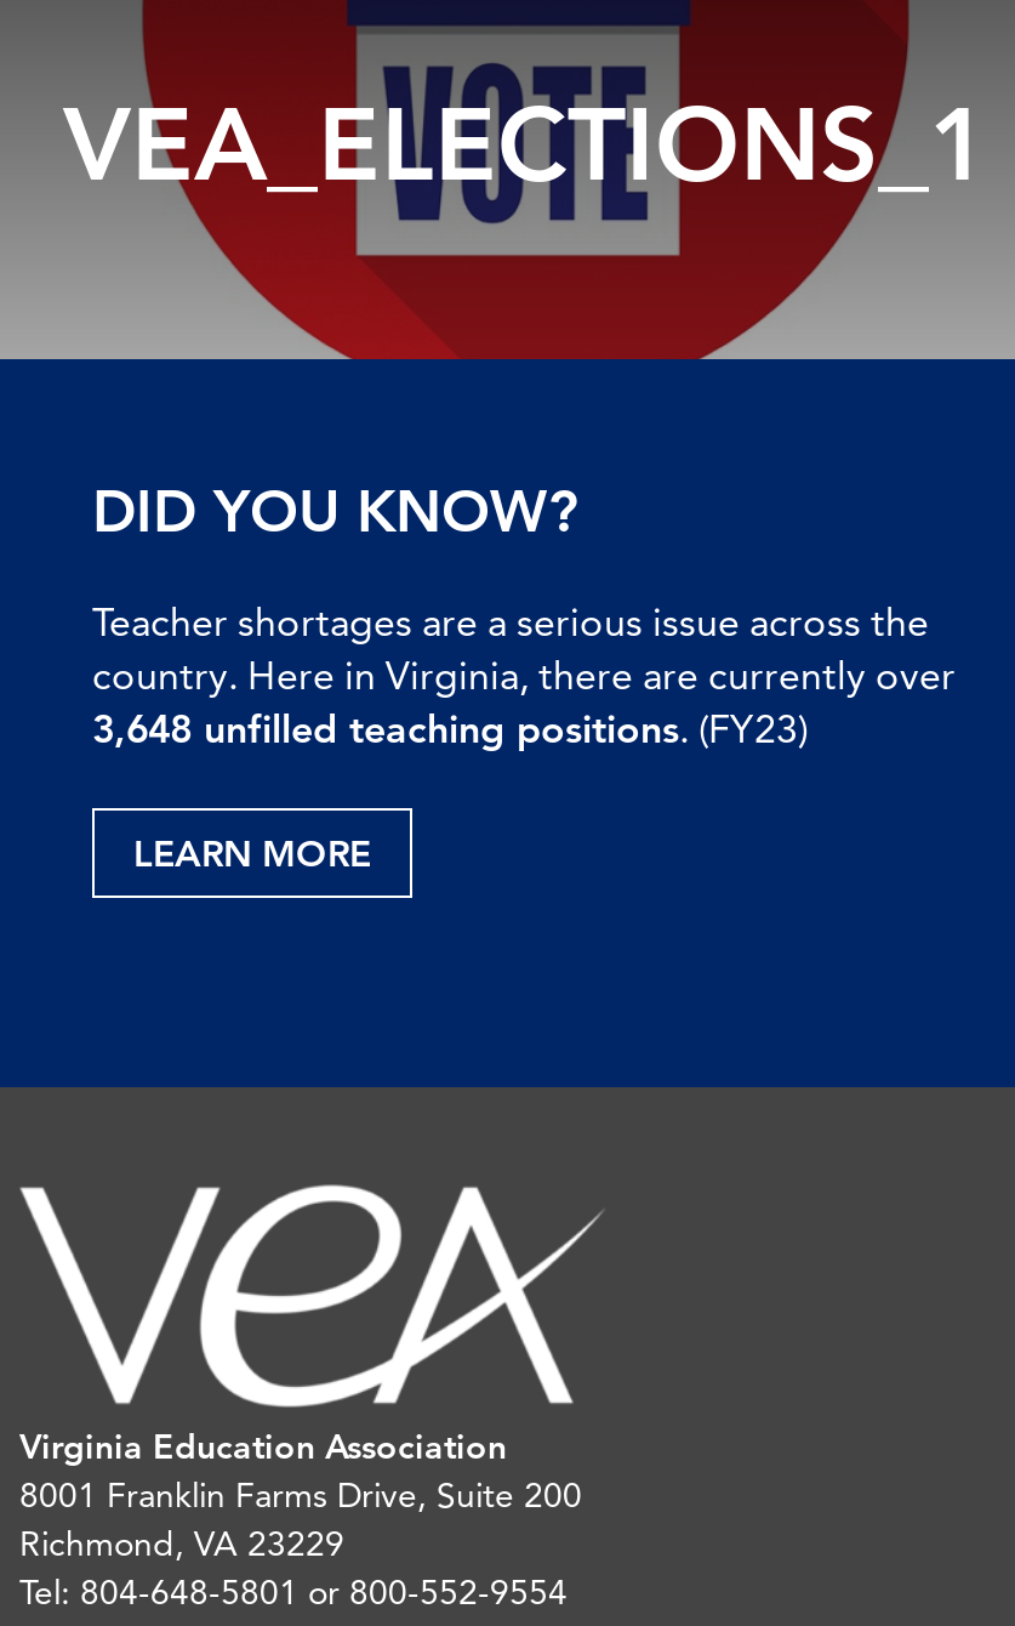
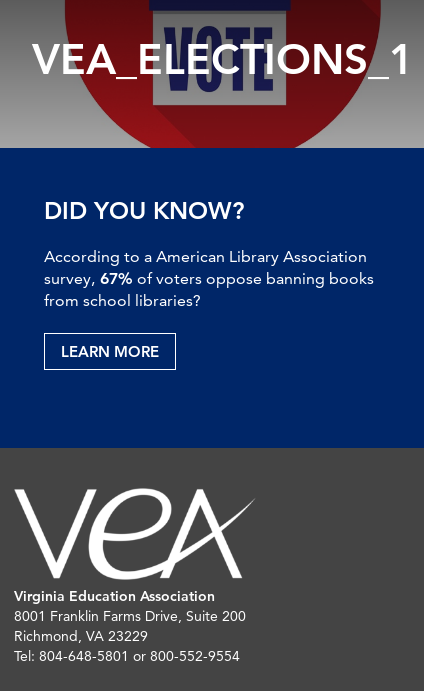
[92,598,956,751] Teacher shortages are a serious issue across the | country. Here in Virginia, there are currently over | 3,648 unfilled teaching positions. (FY23) -> [44,247,374,310] According to a American Library Association | survey, 67% of voters oppose banning books | from school libraries?

